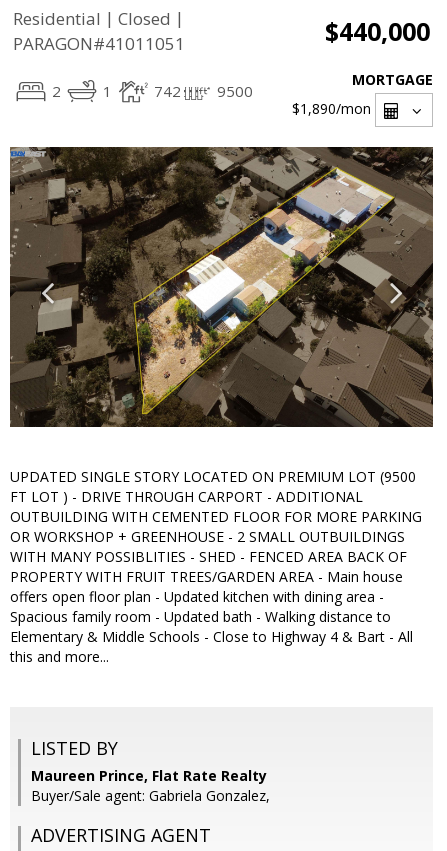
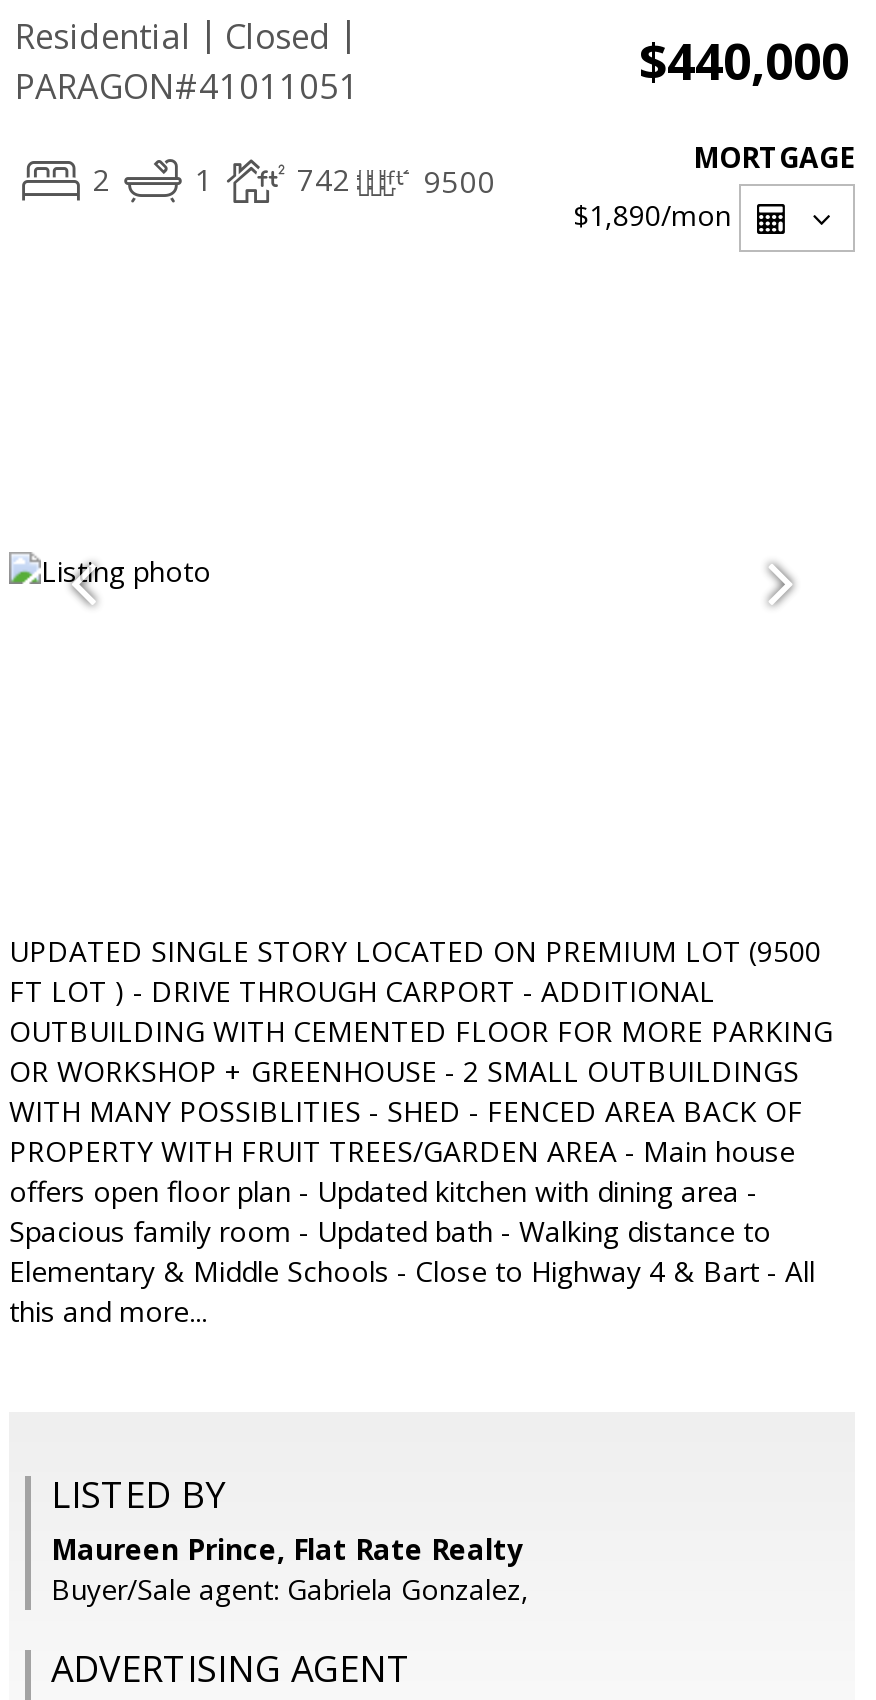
[9,146,434,428] [image] -> none

